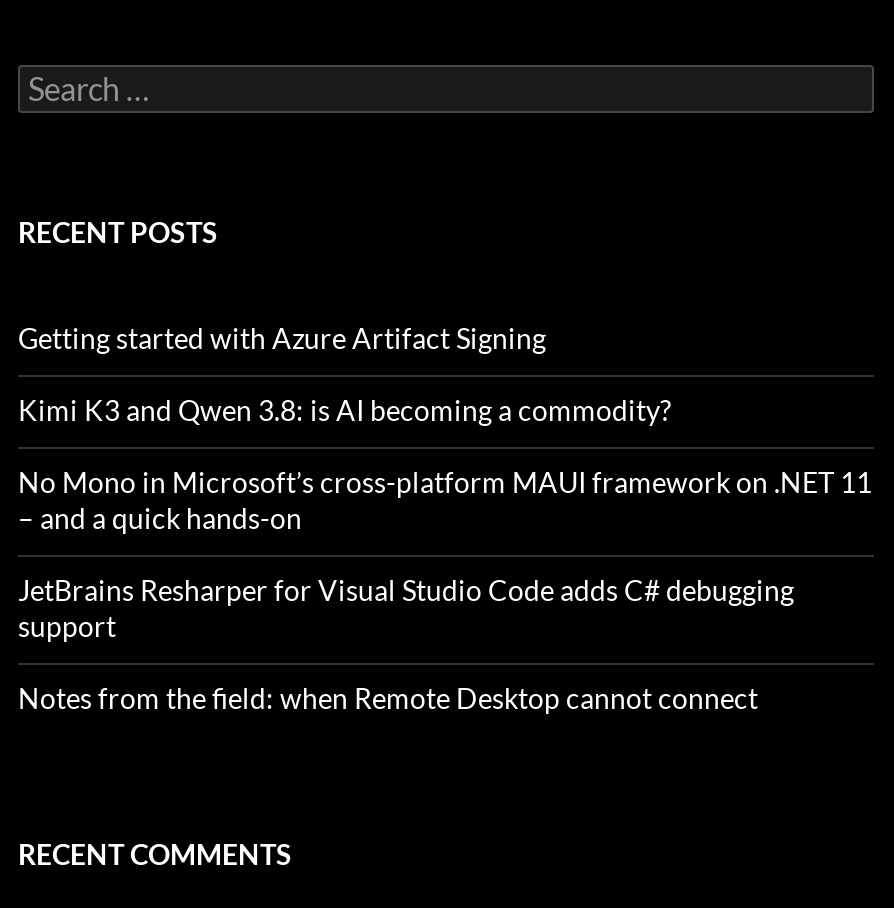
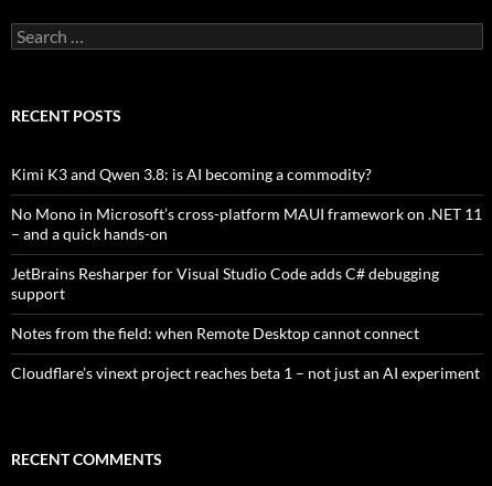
[18,321,546,355] Getting started with Azure Artifact Signing -> none
moved [18,393,872,715] -> [11,165,482,342]: Kimi K3 and Qwen 3.8: is AI becoming a commodity? | No Mono in Microsoft’s cross-platform MAUI framework on .NET 11 | – and a quick hands-on | JetBrains Resharper for Visual Studio Code adds C# debugging | support | Notes from the field: when Remote Desktop cannot connect
none -> [11,363,480,382] Cloudflare’s vinext project reaches beta 1 – not just an AI experiment

